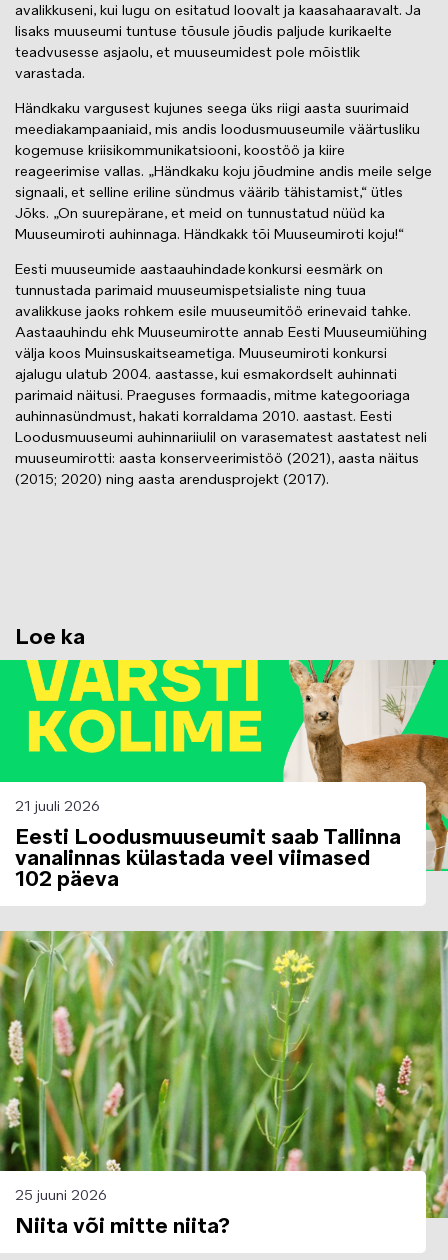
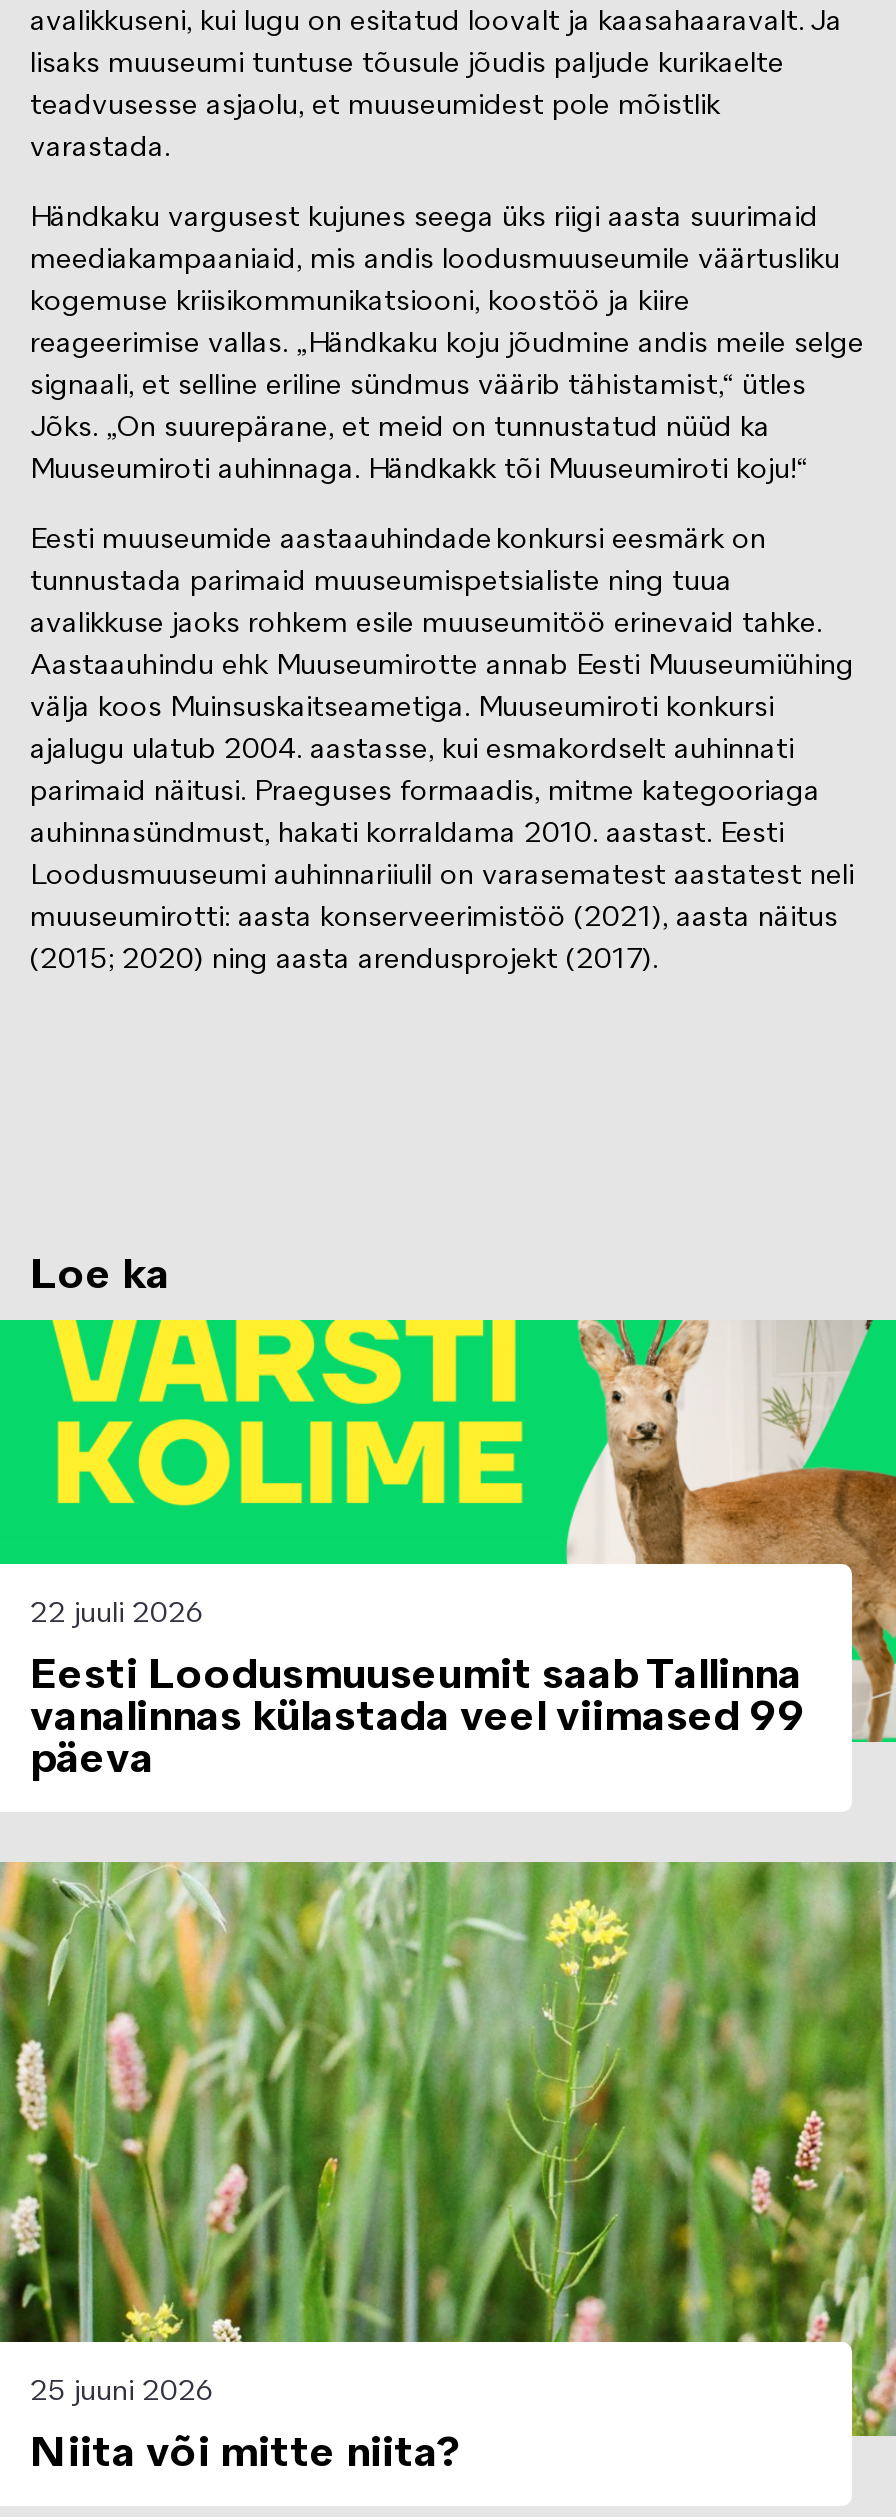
[15,800,100,814] 21 juuli 2026 -> [30,1600,204,1628] 22 juuli 2026
[15,849,370,891] vanalinnas külastada veel viimased | 102 päeva -> [30,1698,806,1782] vanalinnas külastada veel viimased 99 | päeva

